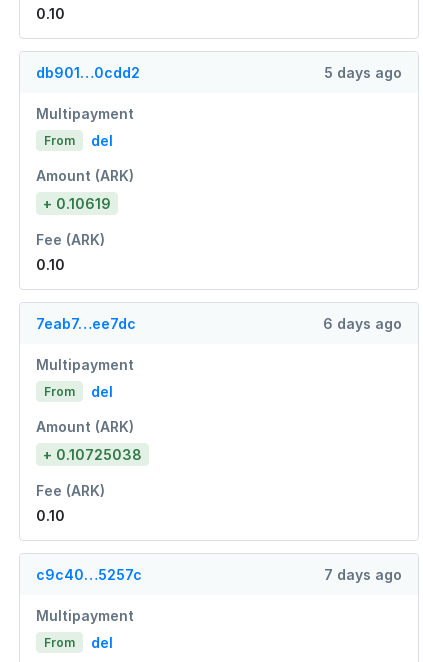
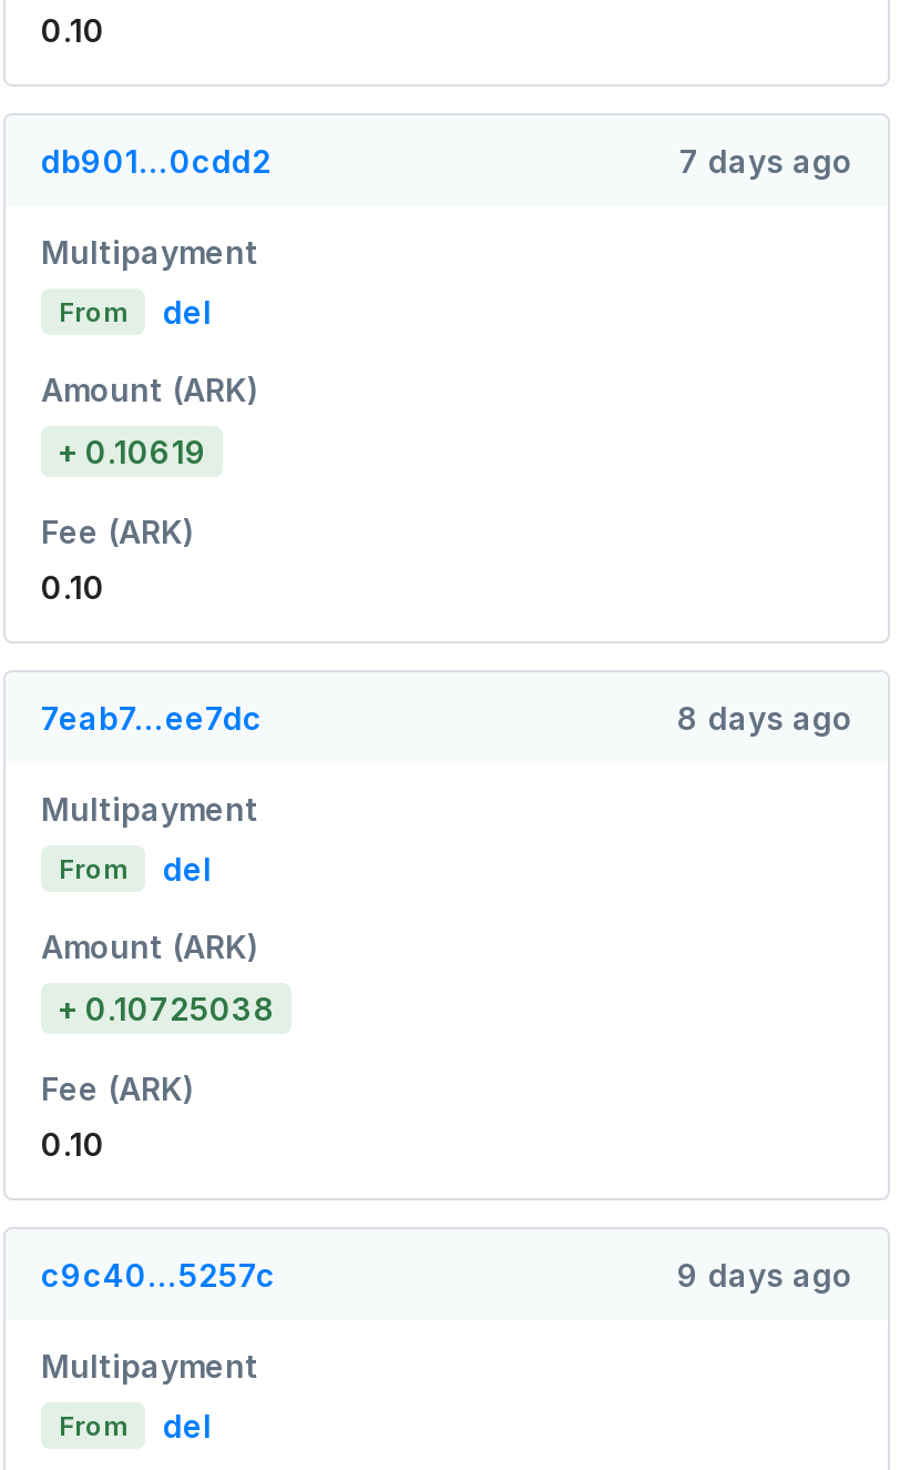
[324,64,402,81] 5 days ago -> [679,142,852,180] 7 days ago
[323,315,402,332] 6 days ago -> [677,699,852,737] 8 days ago
[324,566,402,583] 7 days ago -> [677,1256,852,1294] 9 days ago

